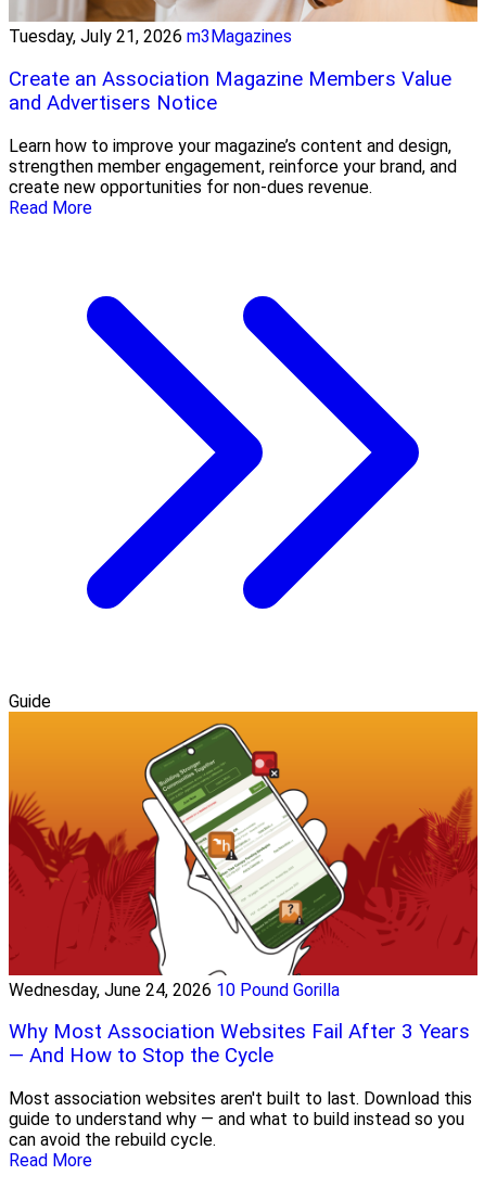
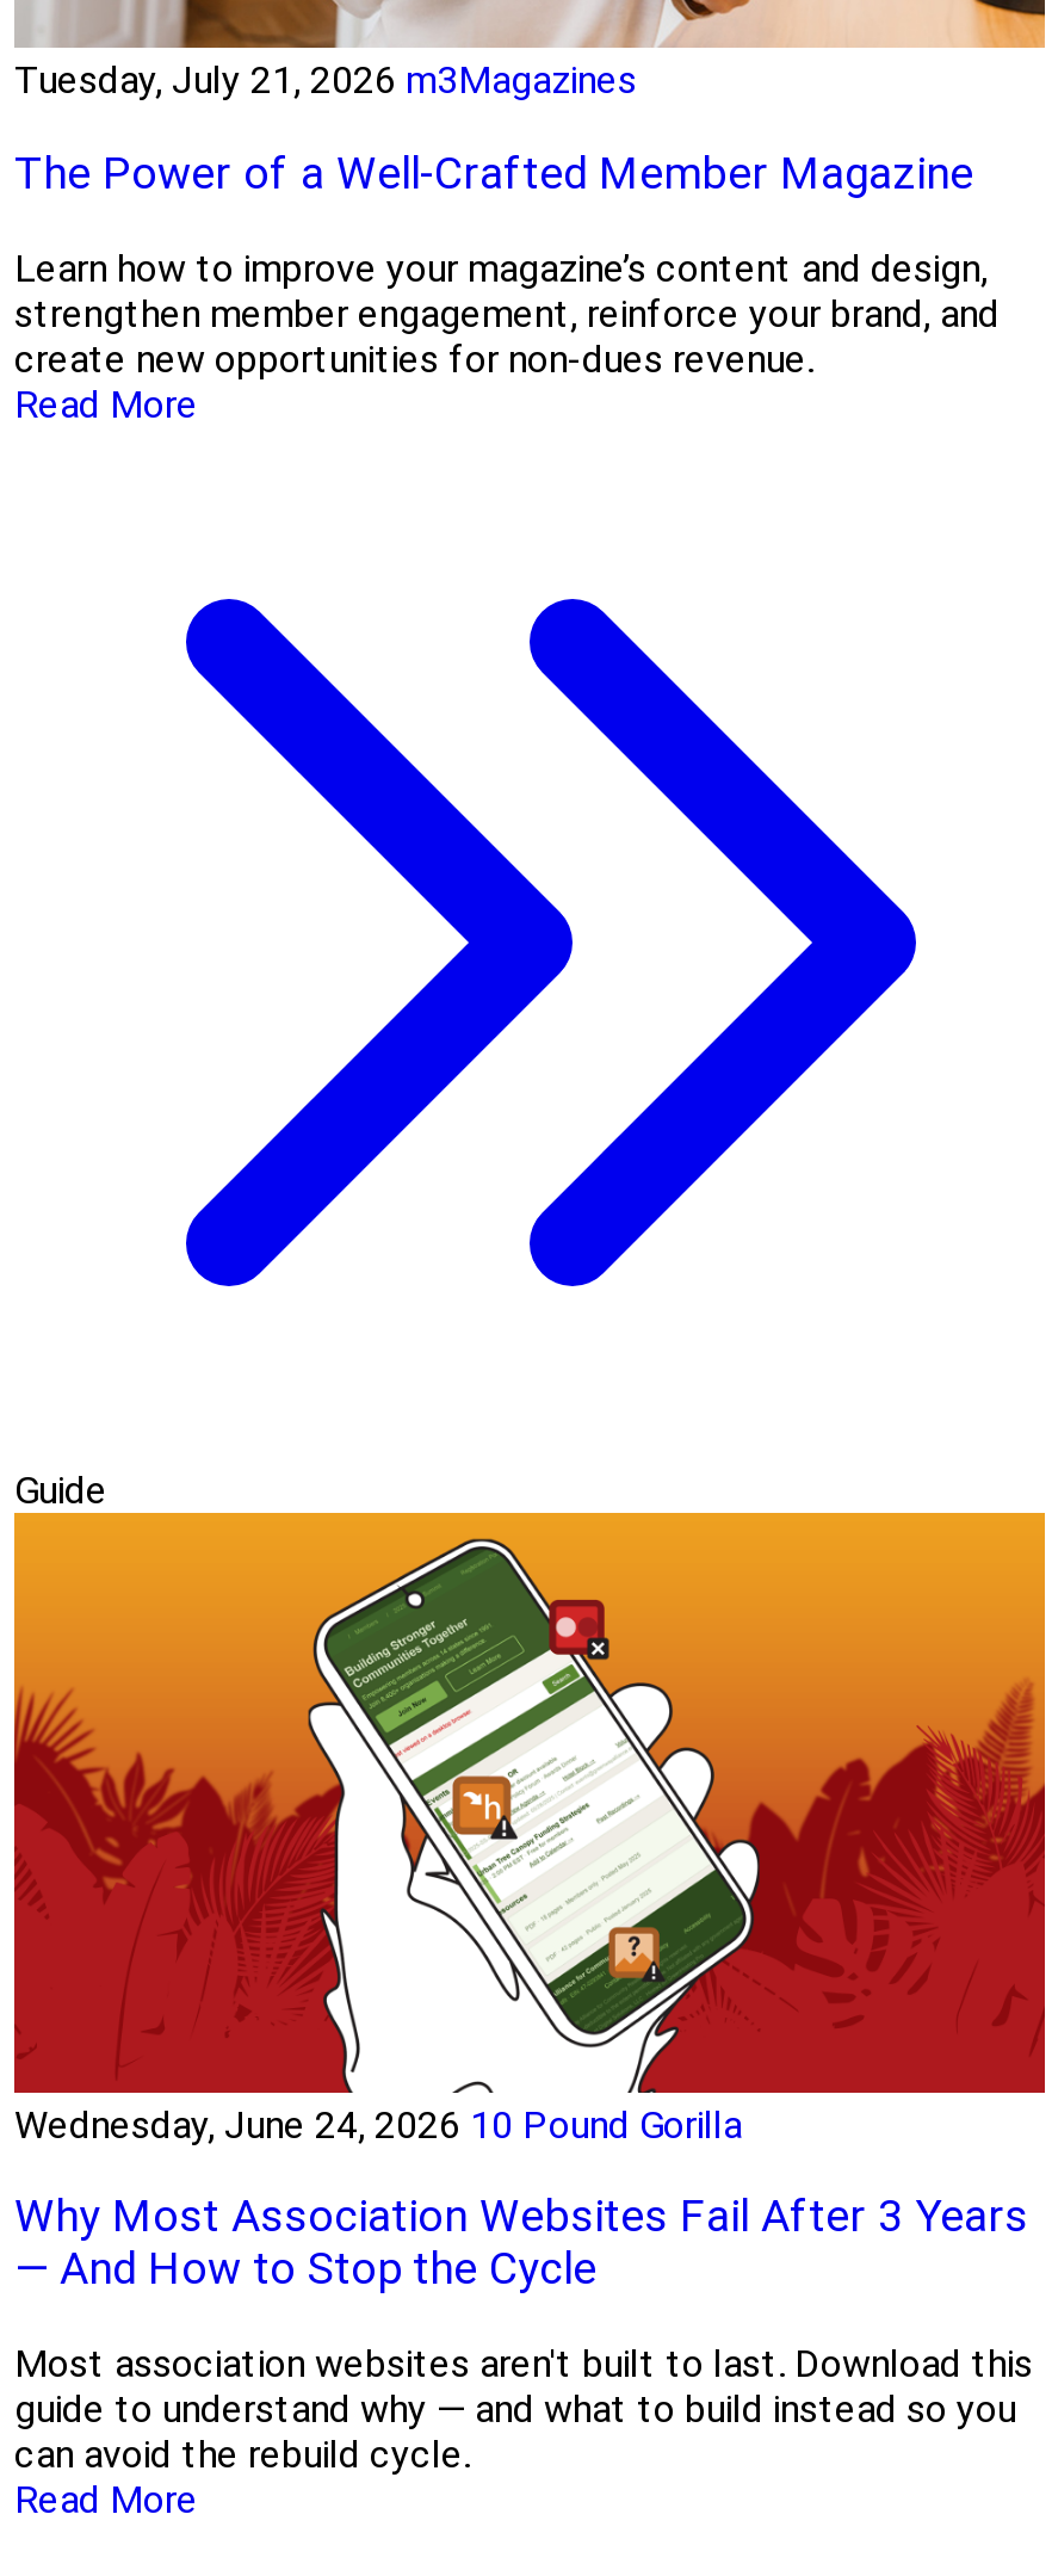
[9,67,451,115] Create an Association Magazine Members Value | and Advertisers Notice -> [14,148,973,200] The Power of a Well-Crafted Member Magazine

